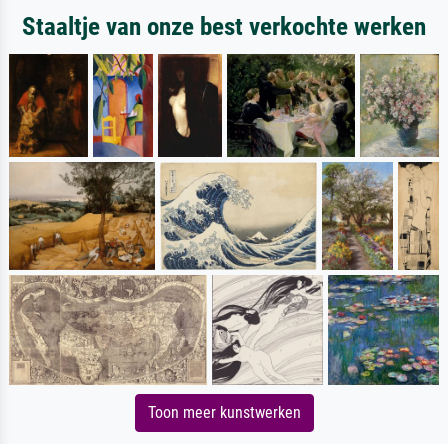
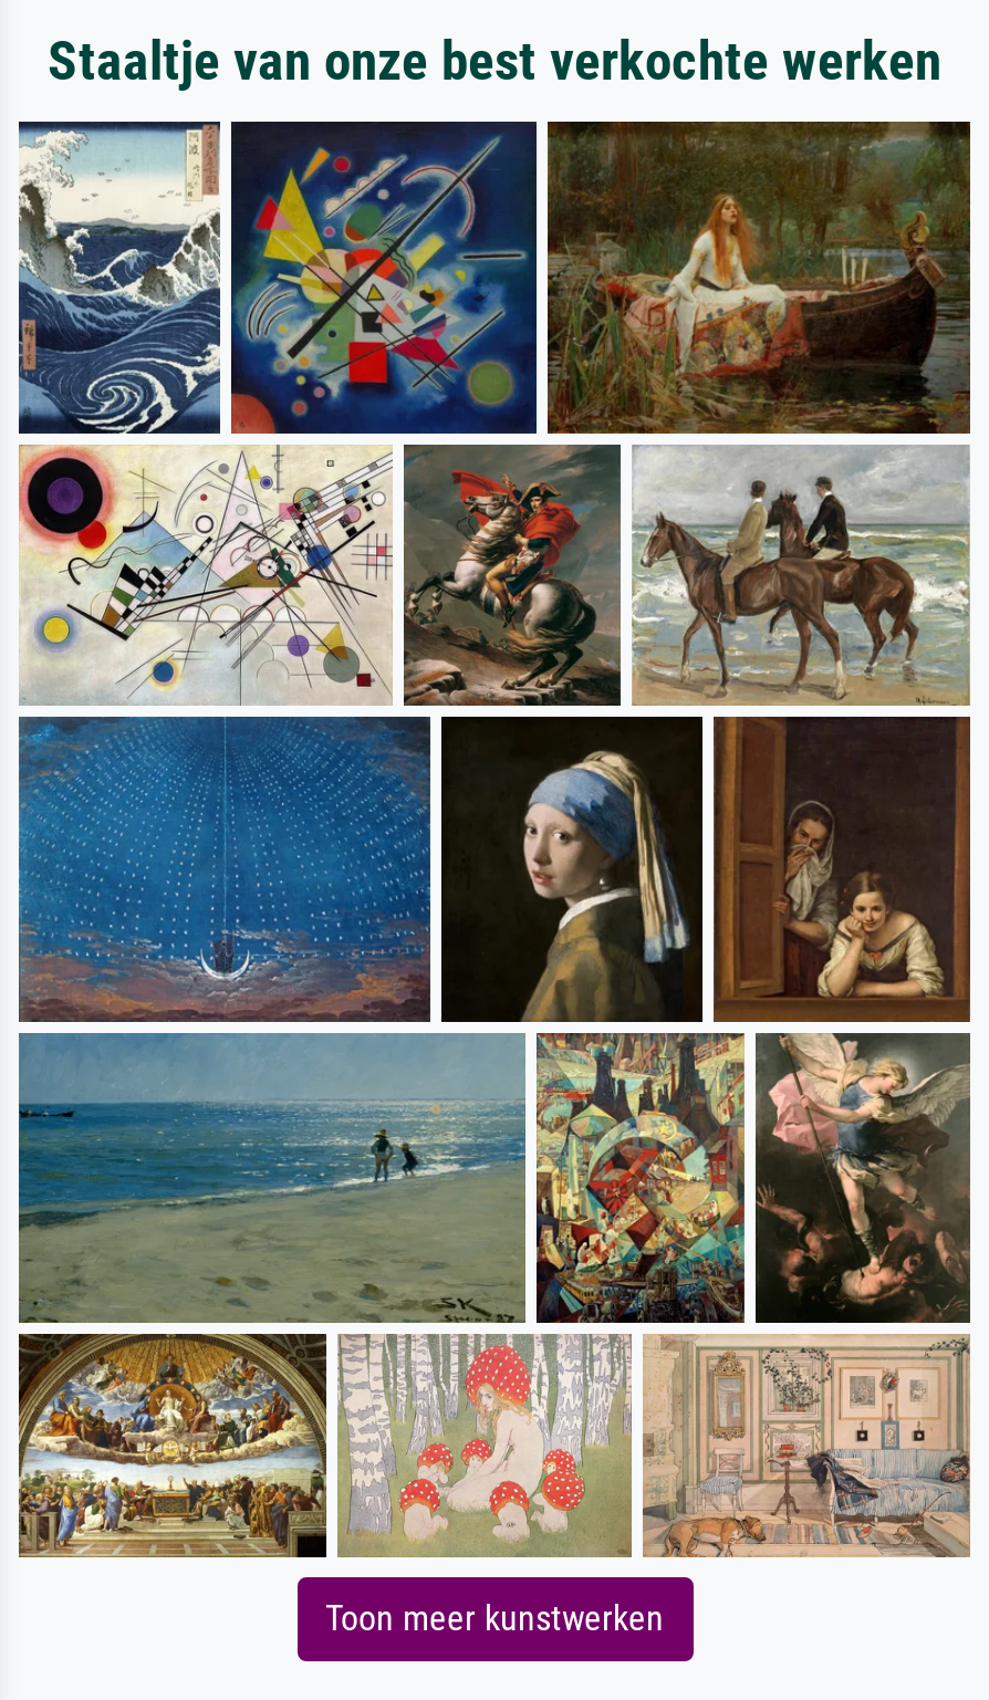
[8,53,440,387] [image] -> [17,119,972,1562] [image]

